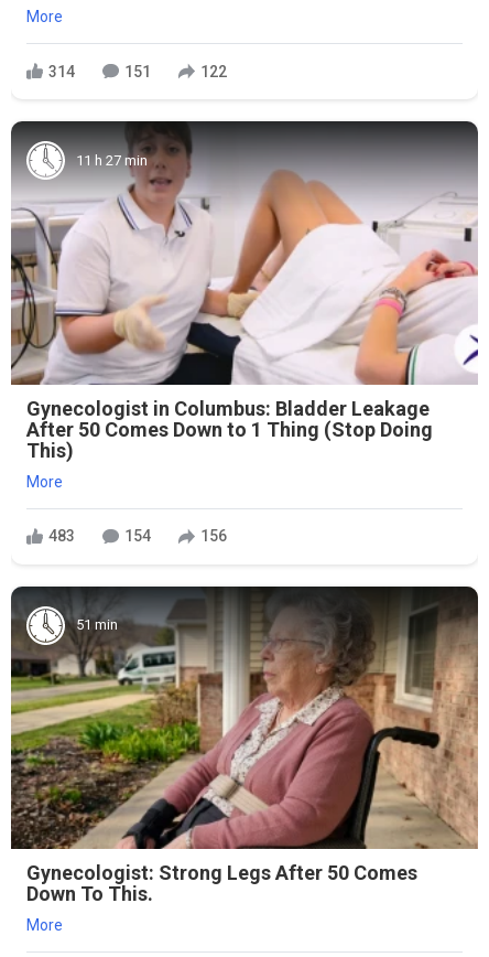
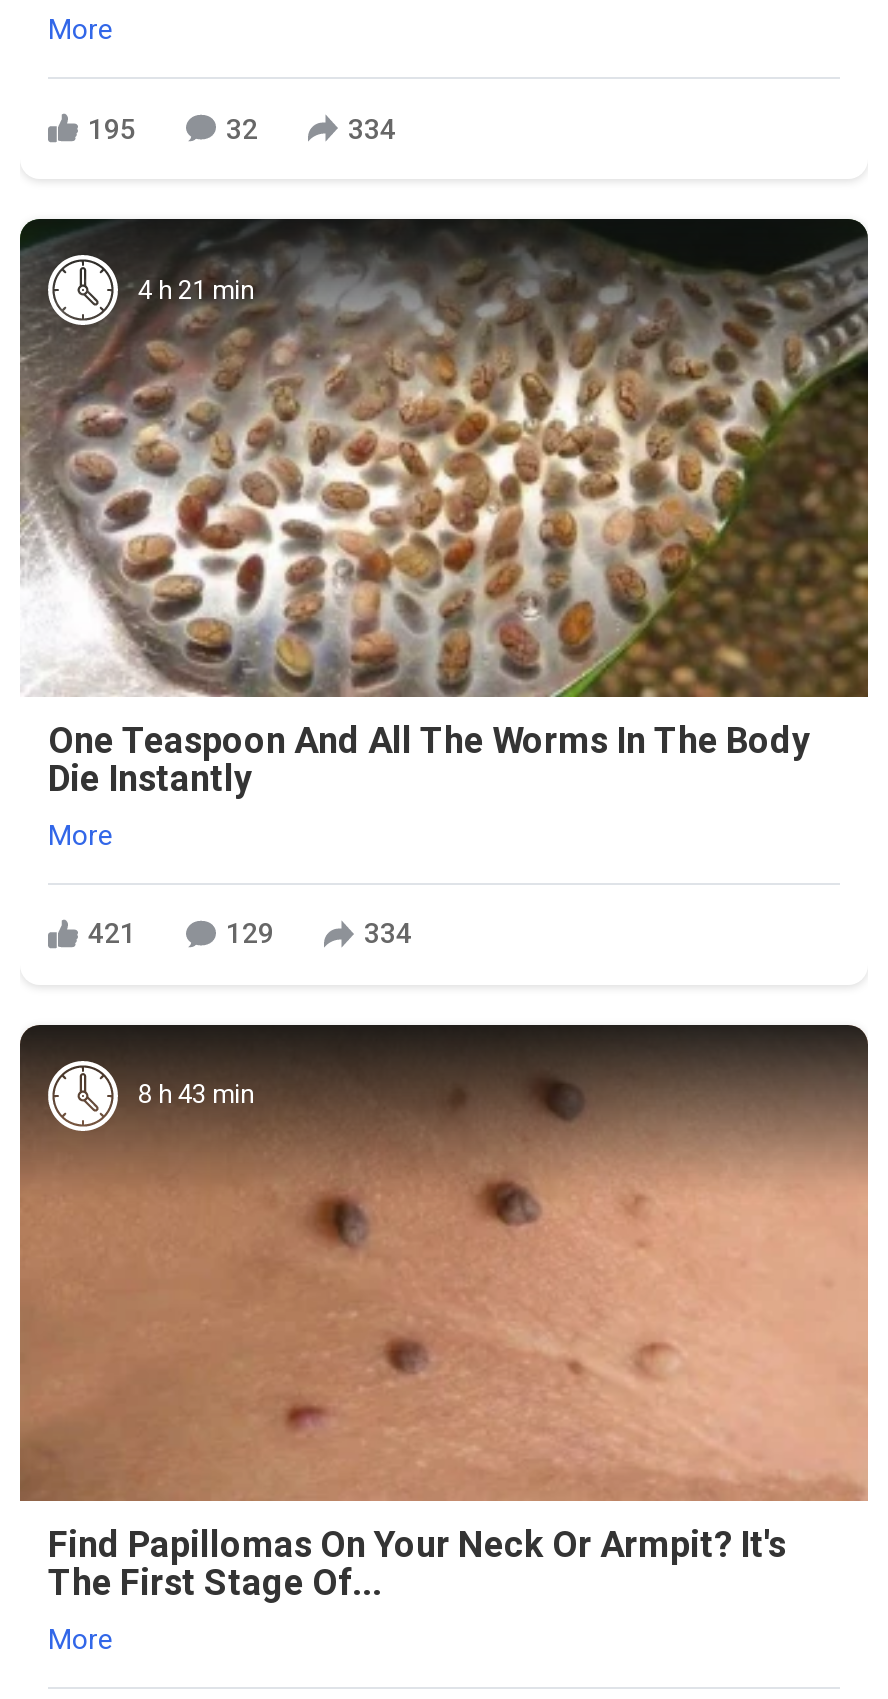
[48,62,227,80] 314 | 151 | 122 -> [88,112,396,144] 195 | 32 | 334
[10,125,478,386] [image] | 11 h 27 min -> [20,223,870,699] [image] | 4 h 21 min
[26,396,433,461] Gynecologist in Columbus: Bladder Leakage | After 50 Comes Down to 1 Thing (Stop Doing | This) -> [48,718,810,798] One Teaspoon And All The Worms In The Body | Die Instantly
[48,527,227,545] 483 | 154 | 156 -> [88,917,412,949] 421 | 129 | 334
[10,594,478,850] [image] | 51 min -> [18,1029,868,1503] [image] | 8 h 43 min
[26,861,417,905] Gynecologist: Strong Legs After 50 Comes | Down To This. -> [48,1523,786,1603] Find Papillomas On Your Neck Or Armpit? It's | The First Stage Of...

